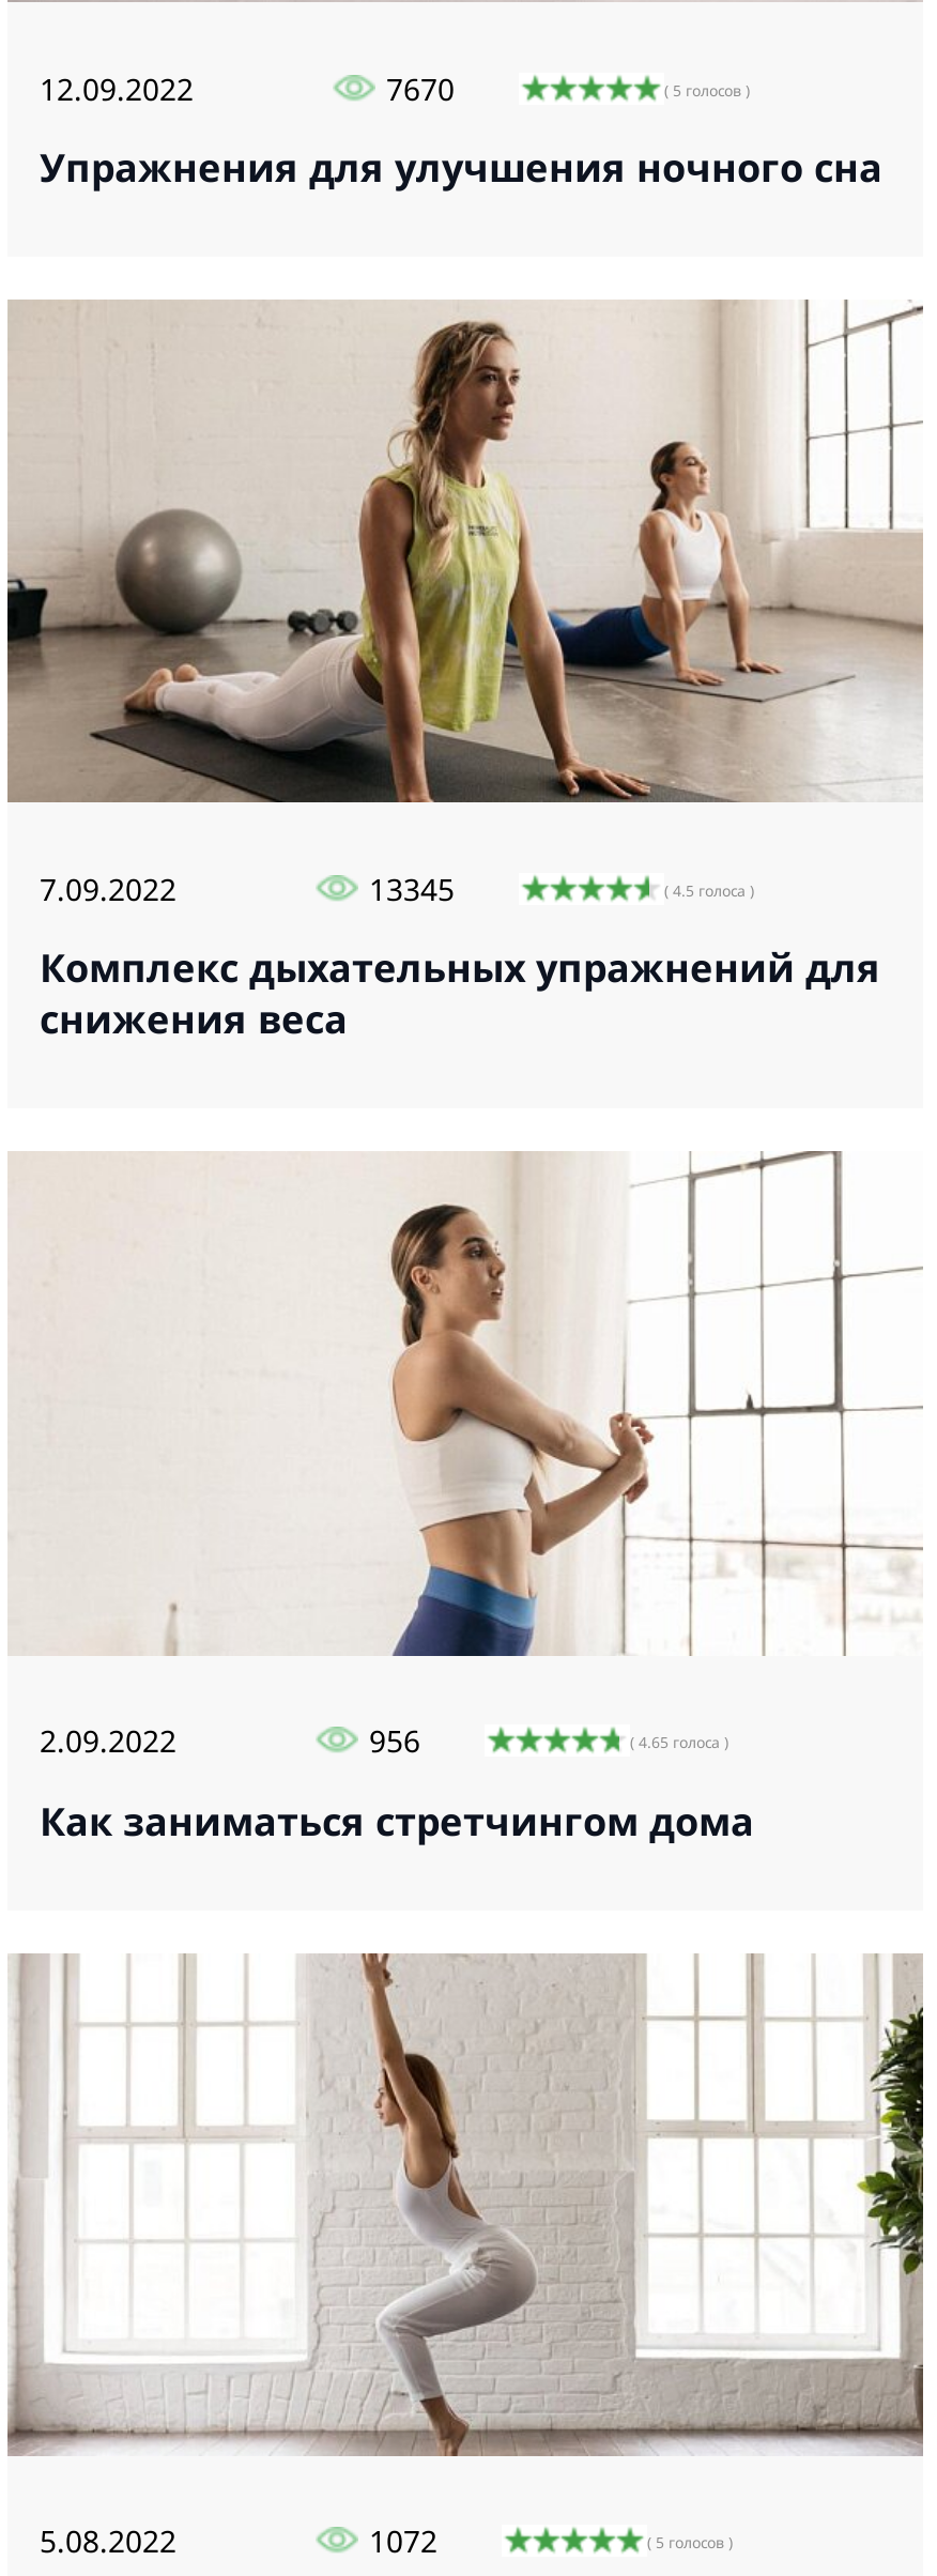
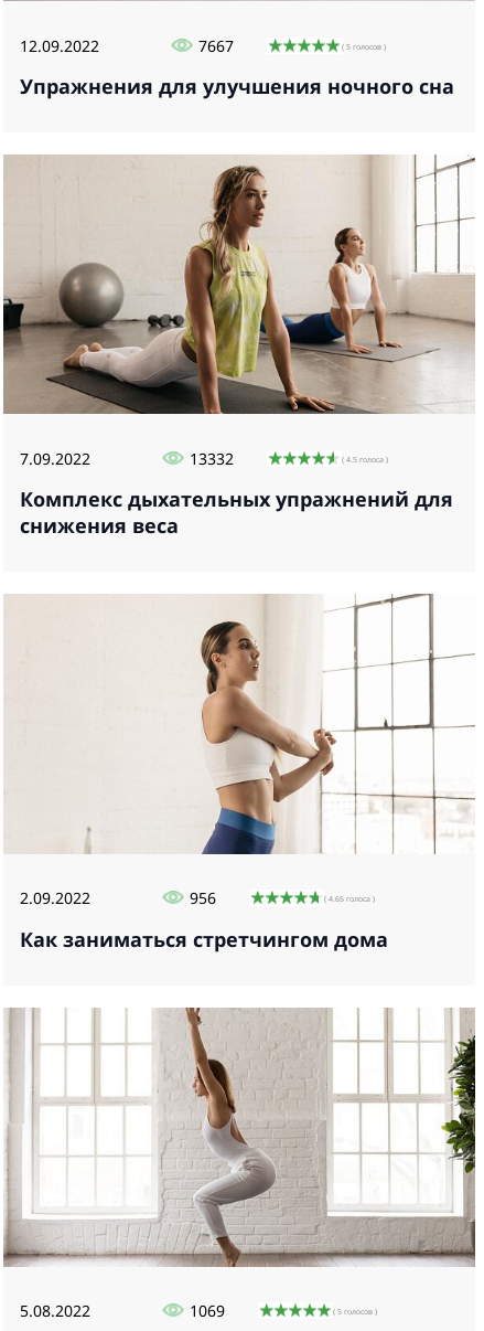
[386,68,455,108] 7670 -> [198,35,234,56] 7667
[369,868,455,909] 13345 -> [190,448,234,469] 13332
[369,2521,437,2561] 1072 -> [190,1300,225,1321] 1069

